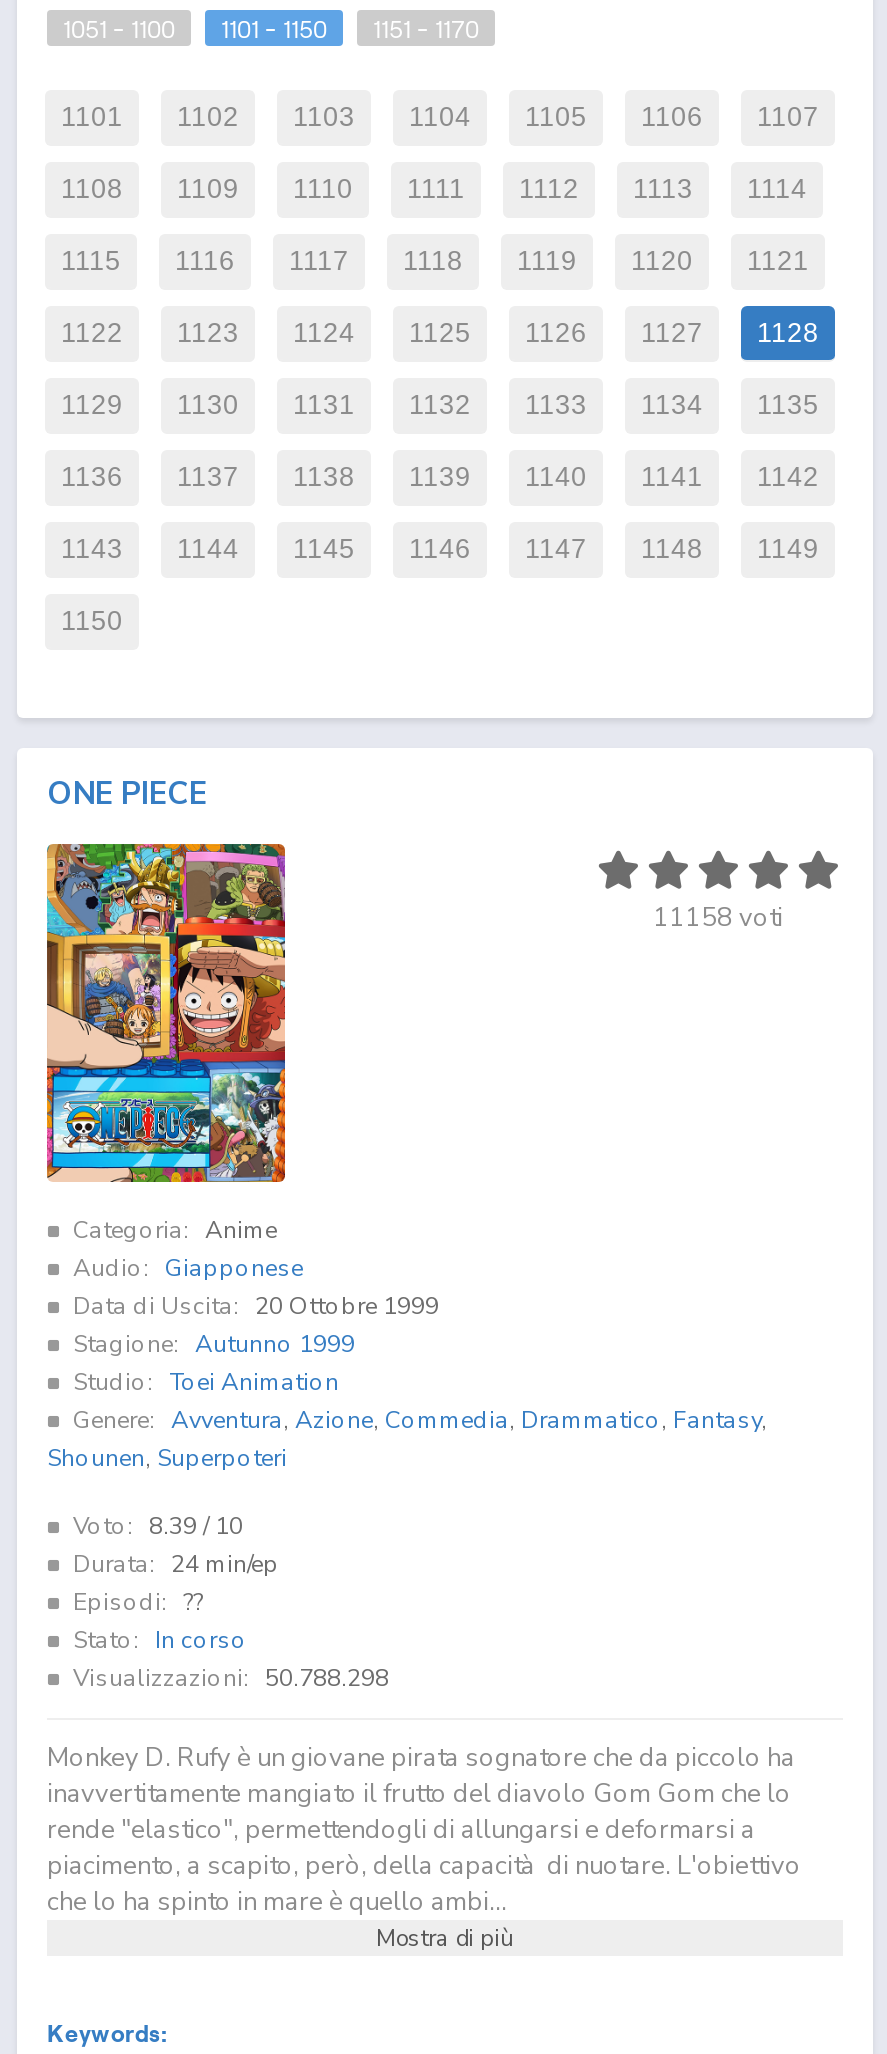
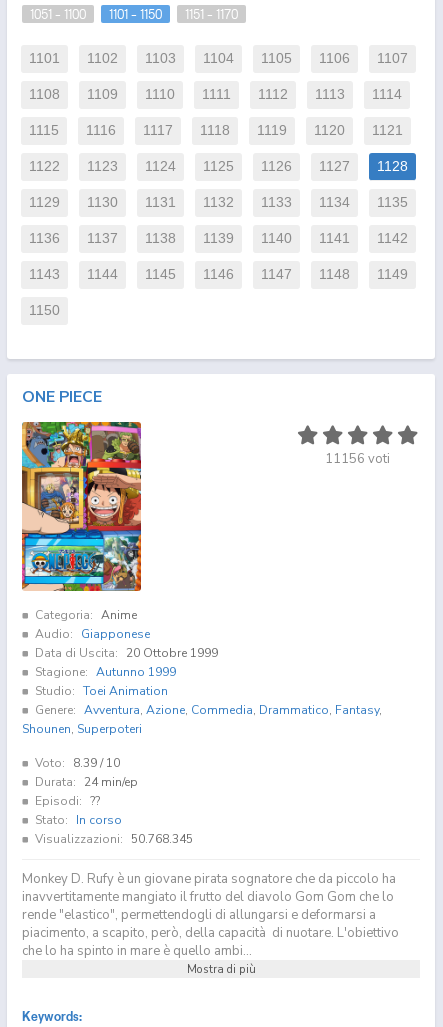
[653,900,783,936] 11158 voti -> [325,450,390,468] 11156 voti
[73,1662,389,1694] Visualizzazioni: 50.788.298 -> [35,831,193,847] Visualizzazioni: 50.768.345

